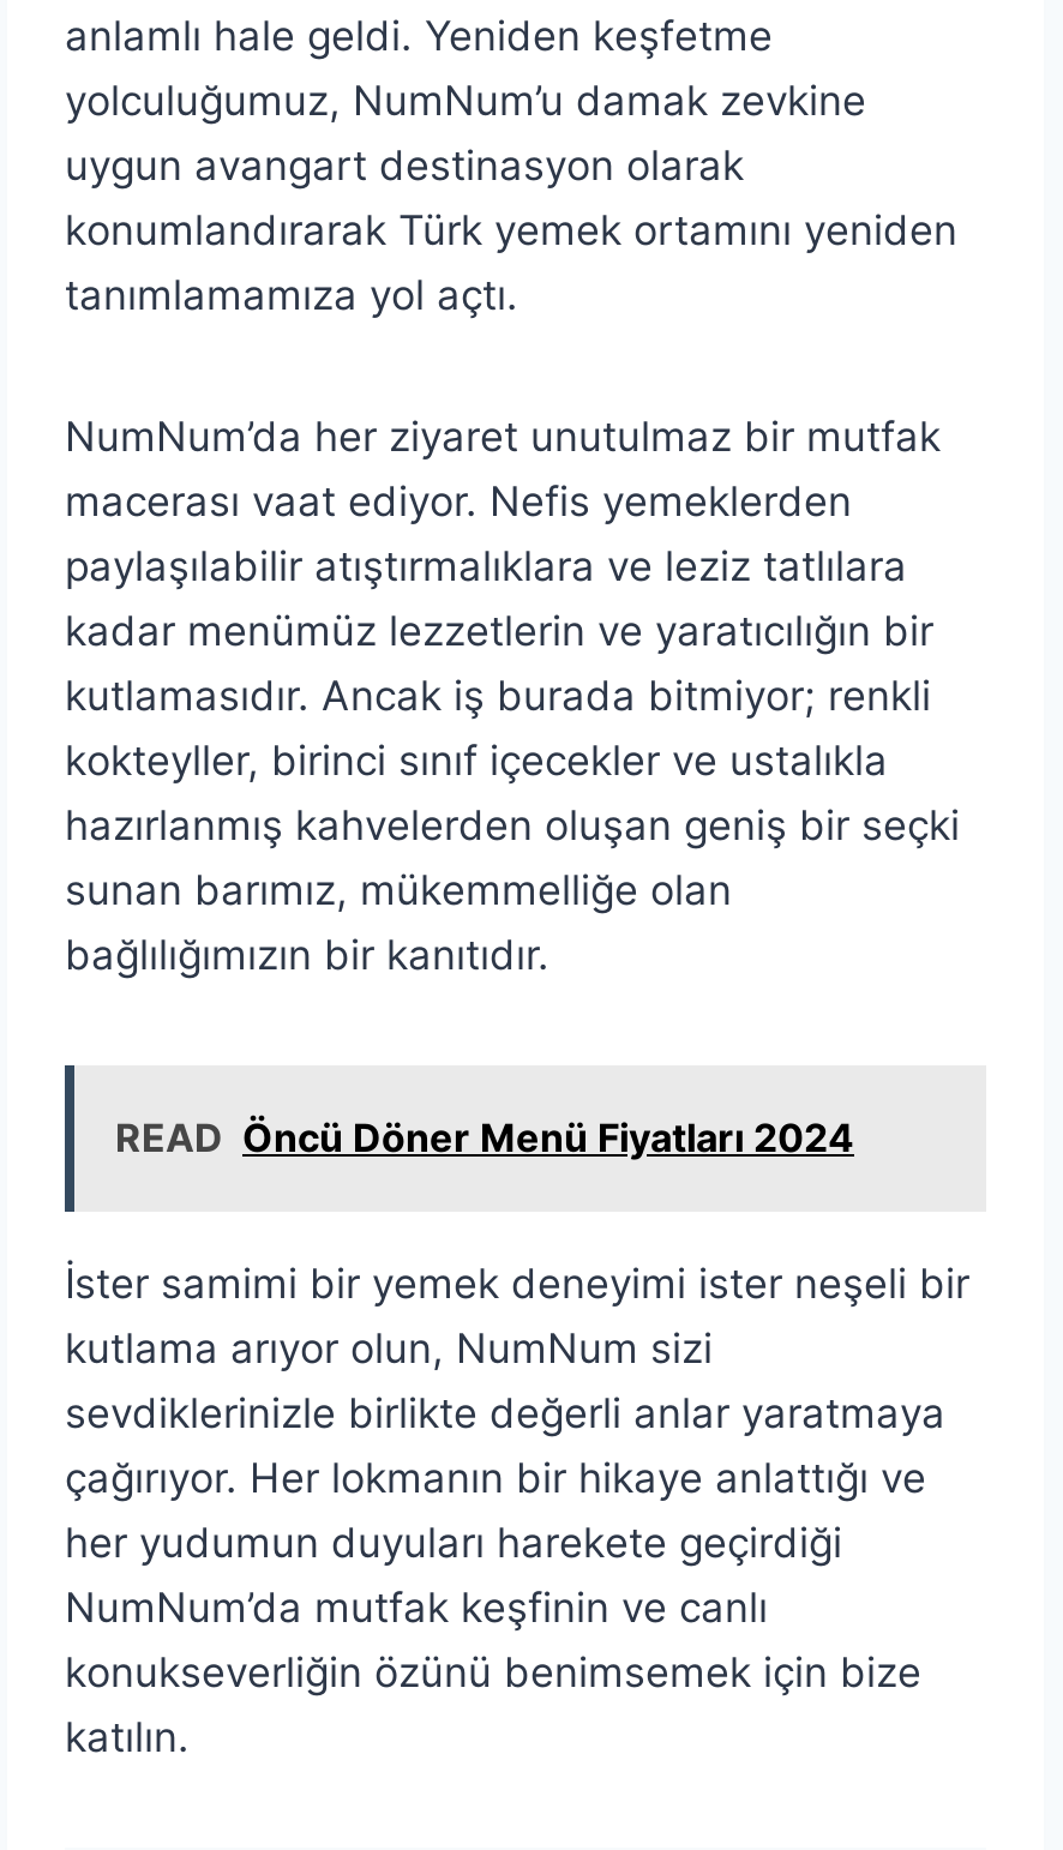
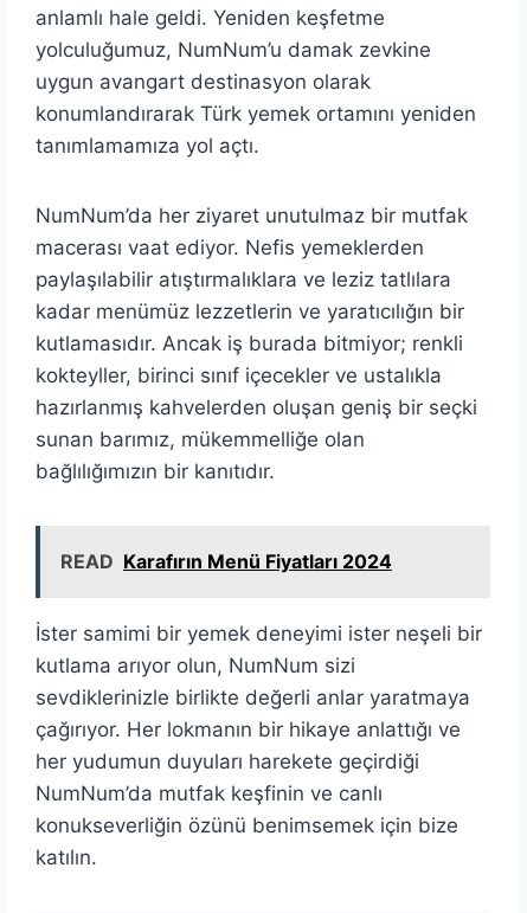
[115,1114,854,1162] READ Öncü Döner Menü Fiyatları 2024 -> [60,550,392,573] READ Karafırın Menü Fiyatları 2024

